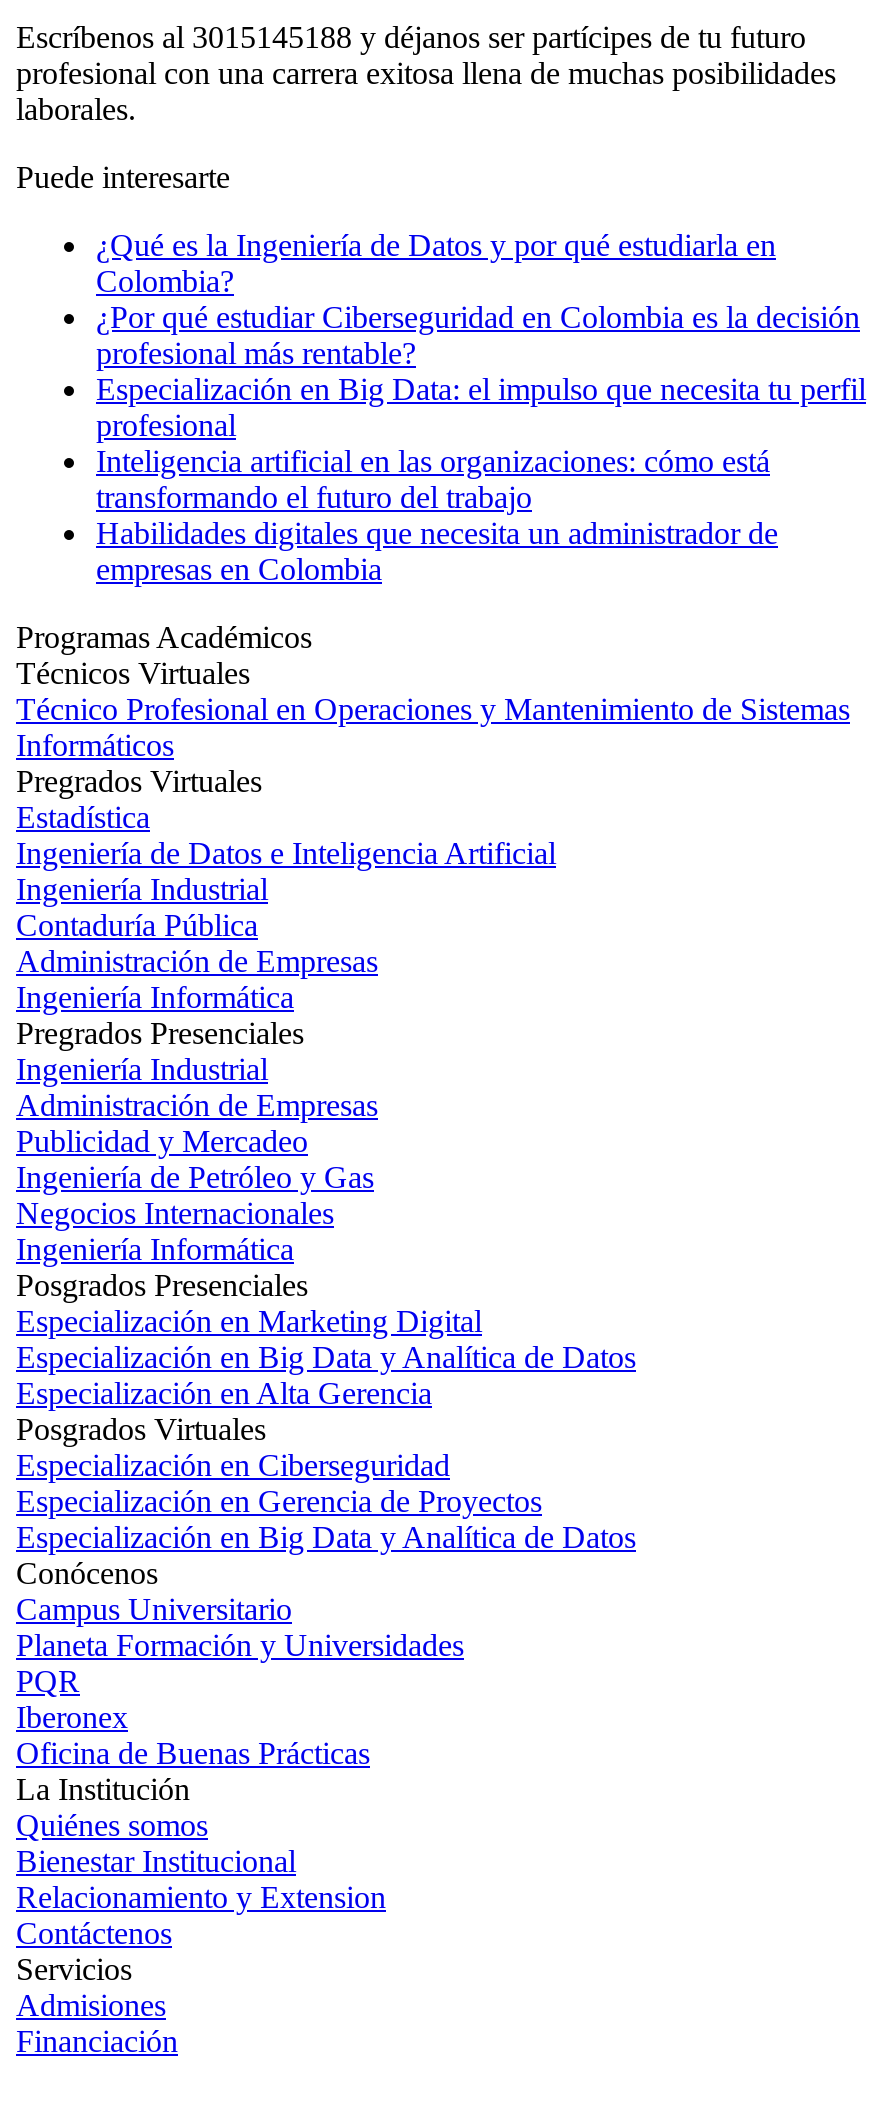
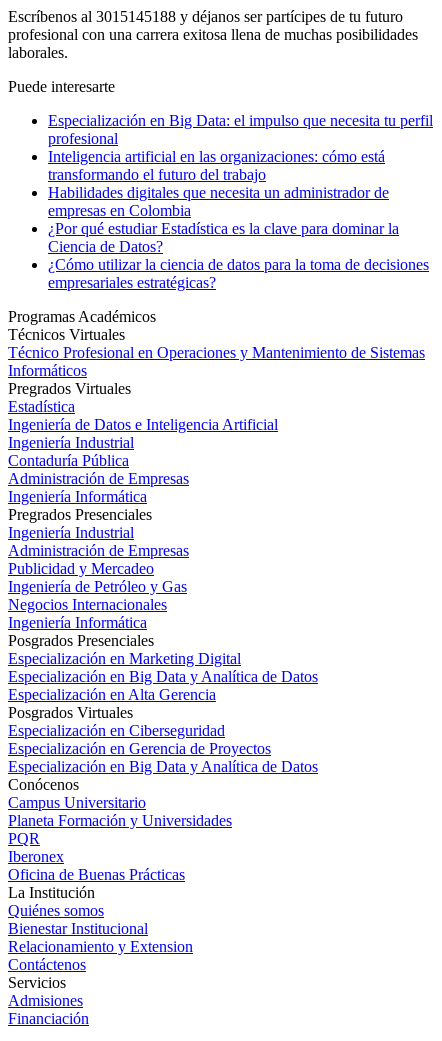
[96,229,860,371] ¿Qué es la Ingeniería de Datos y por qué estudiarla en | Colombia? | ¿Por qué estudiar Ciberseguridad en Colombia es la decisión | profesional más rentable? -> none
moved [96,373,866,587] -> [48,112,433,219]: Especialización en Big Data: el impulso que necesita tu perfil | profesional | Inteligencia artificial en las organizaciones: cómo está | transformando el futuro del trabajo | Habilidades digitales que necesita un administrador de | empresas en Colombia
none -> [48,220,429,291] ¿Por qué estudiar Estadística es la clave para dominar la | Ciencia de Datos? | ¿Cómo utilizar la ciencia de datos para la toma de decisiones | empresariales estratégicas?

